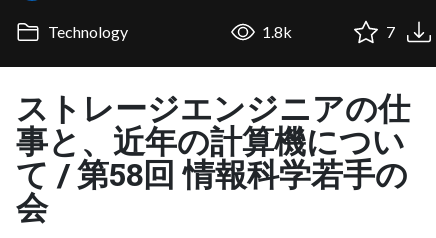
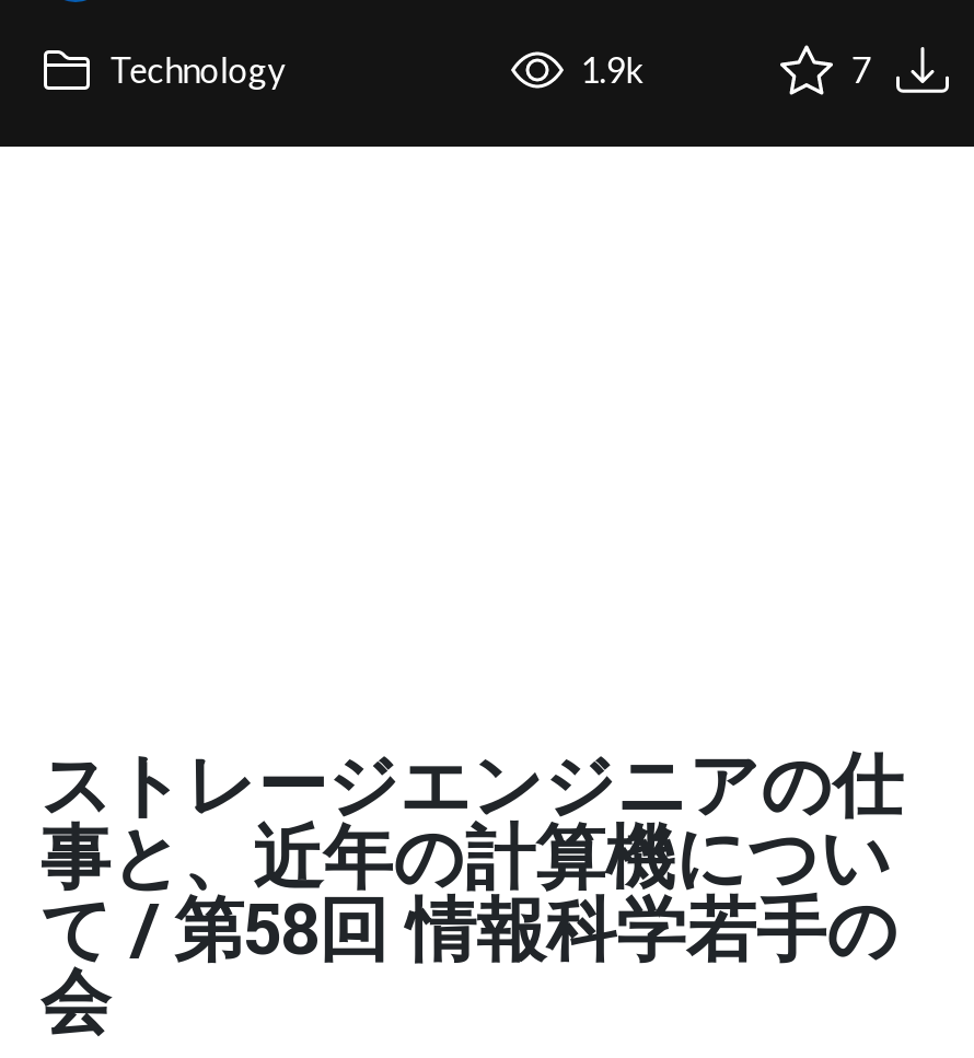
[259,22,292,41] 1.8k -> [573,49,645,90] 1.9k

